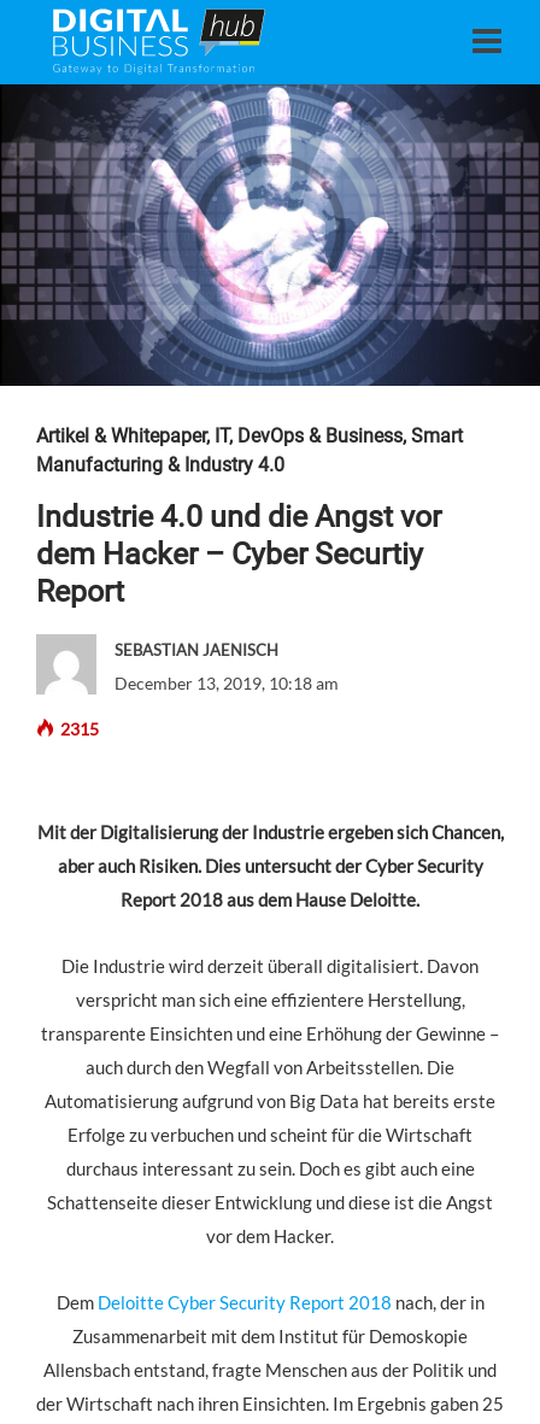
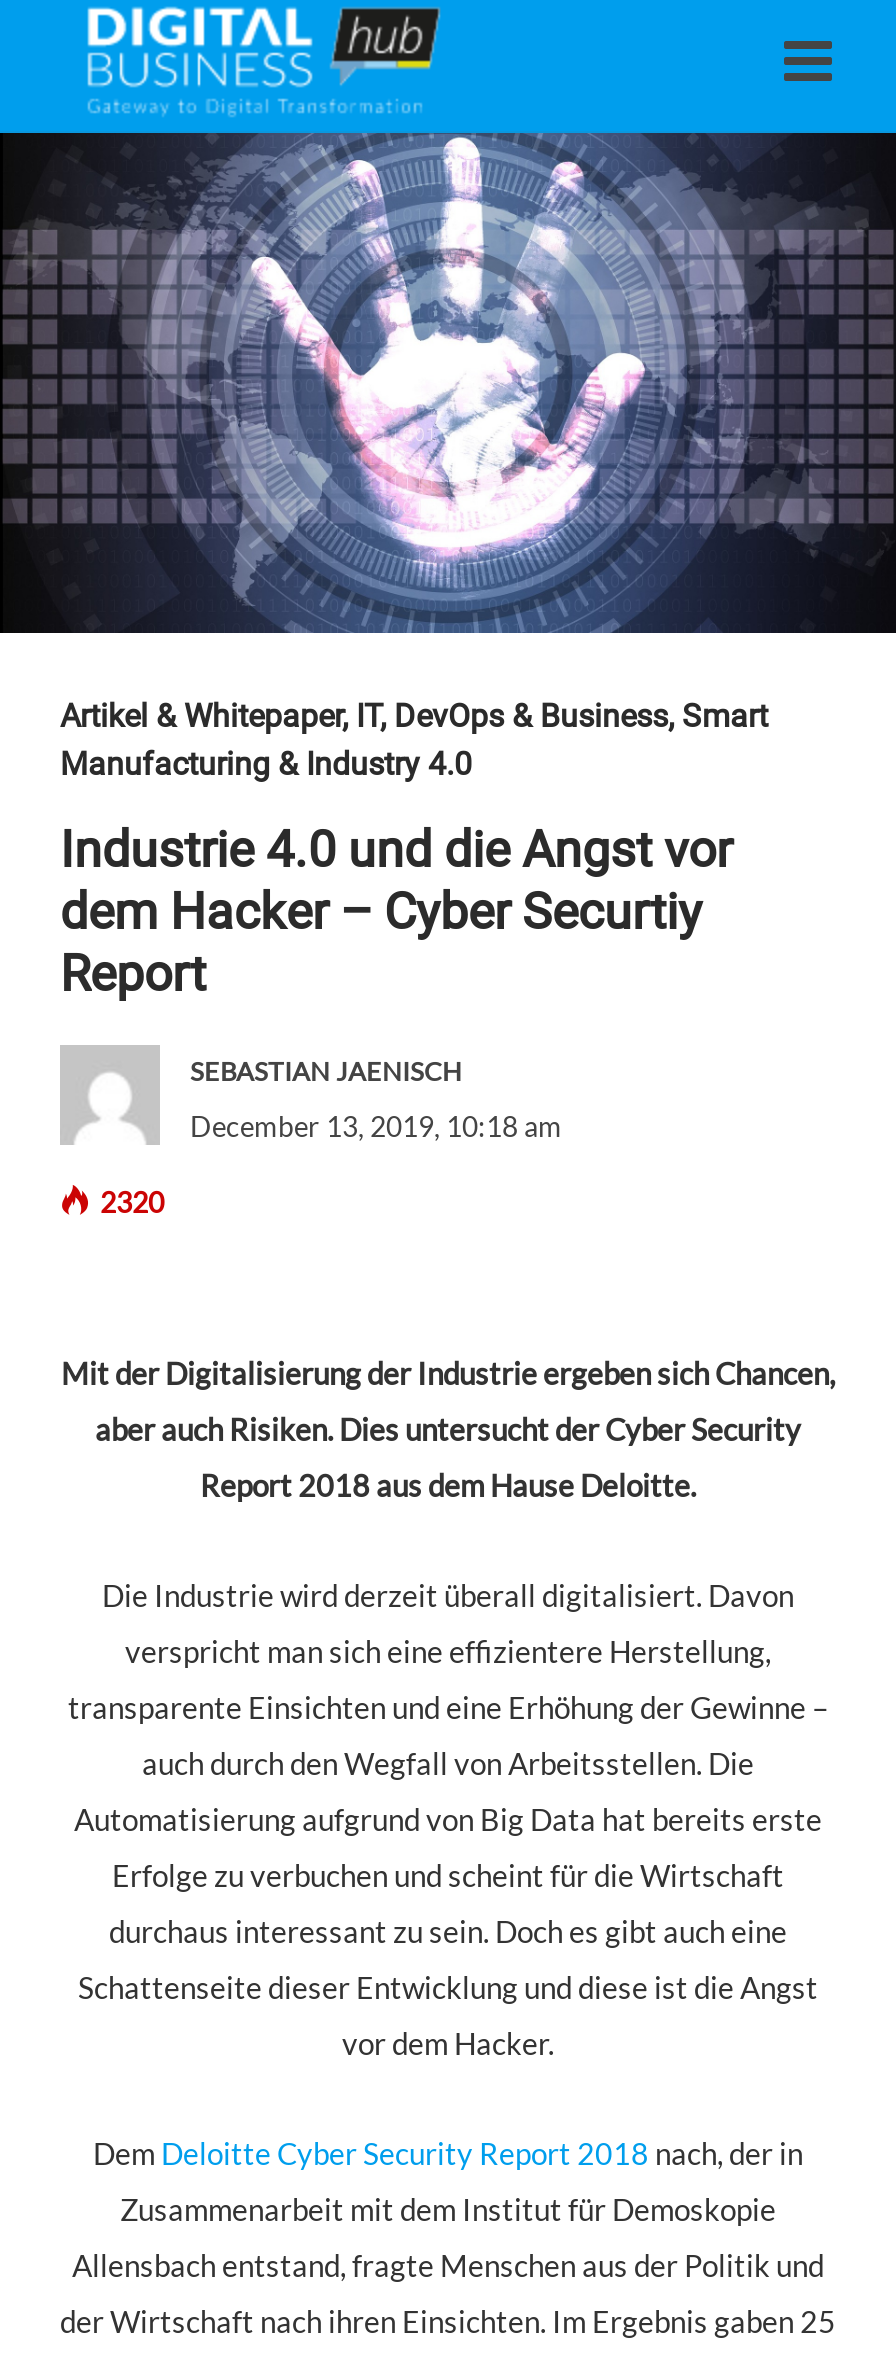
[57,719,99,739] 2315 -> [94,1185,164,1219] 2320

